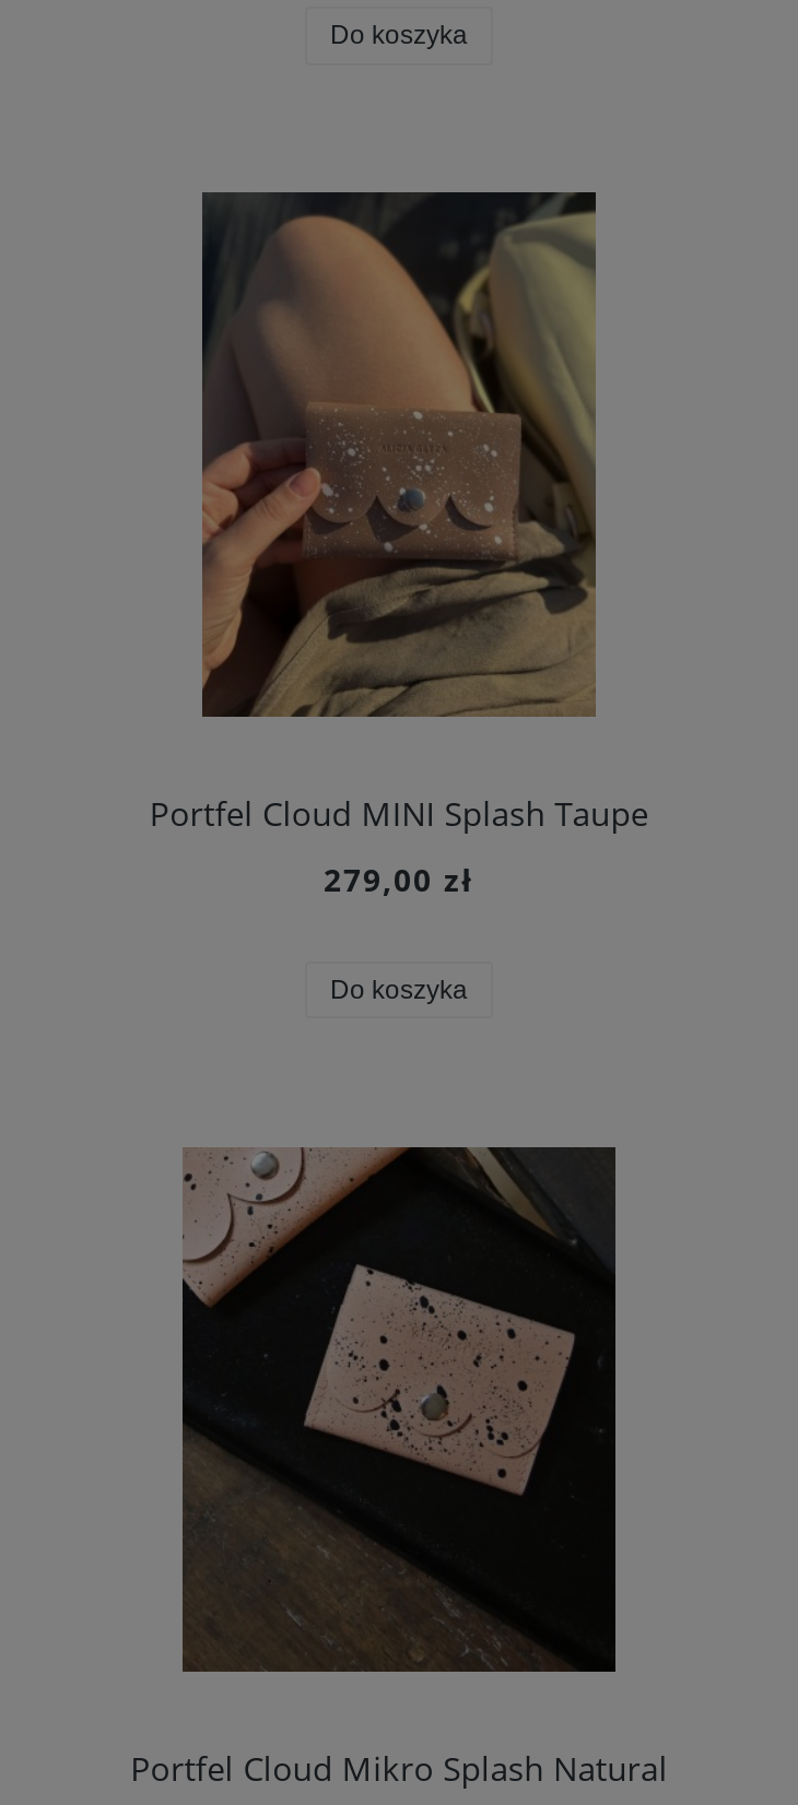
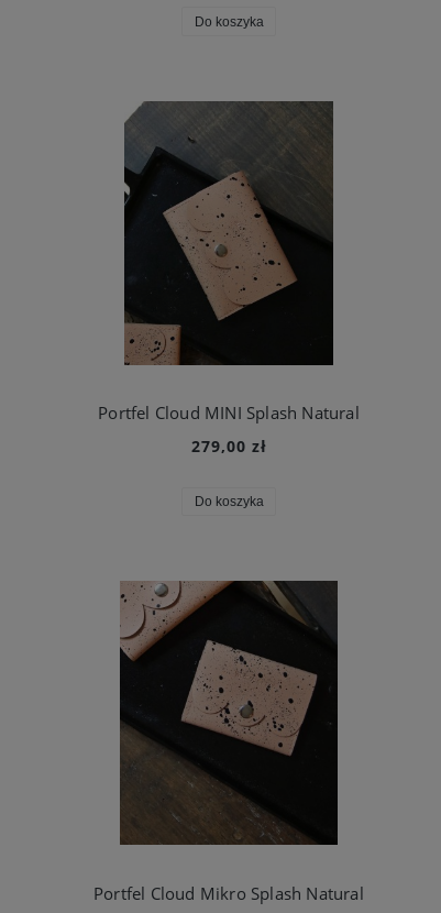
[150,190,648,835] [image] | Portfel Cloud MINI Splash Taupe -> [98,100,359,424] [image] | Portfel Cloud MINI Splash Natural

